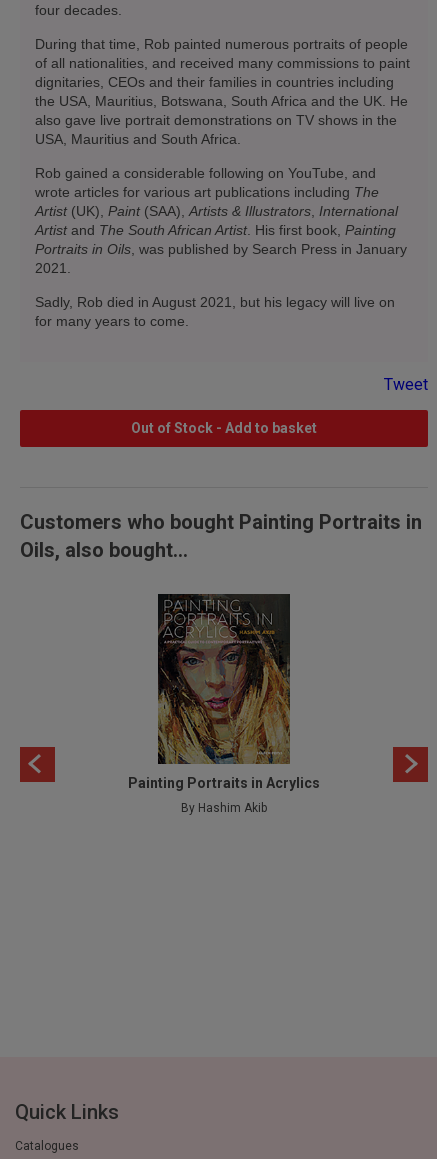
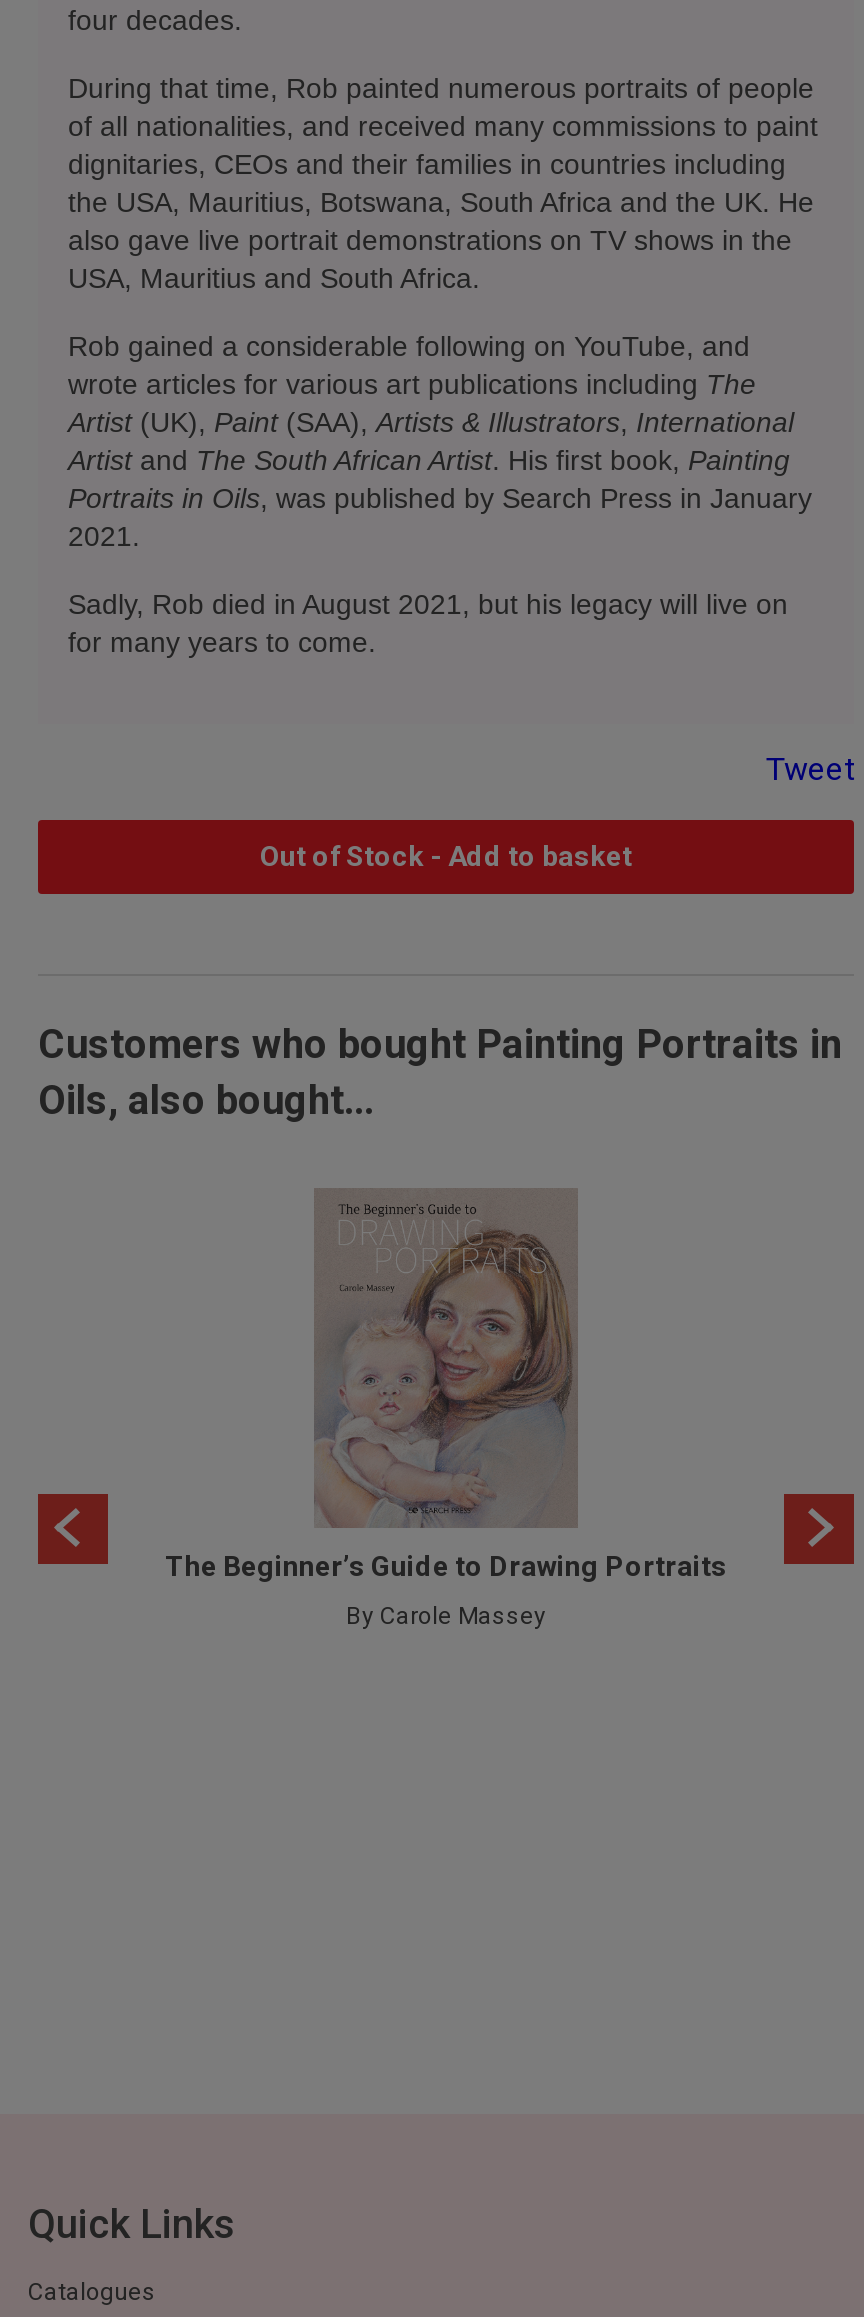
[128,593,320,791] [image] | Painting Portraits in Acrylics -> [165,1188,727,1581] [image] | The Beginner’s Guide to Drawing Portraits
[181,801,267,815] By Hashim Akib -> [346,1601,546,1629] By Carole Massey

